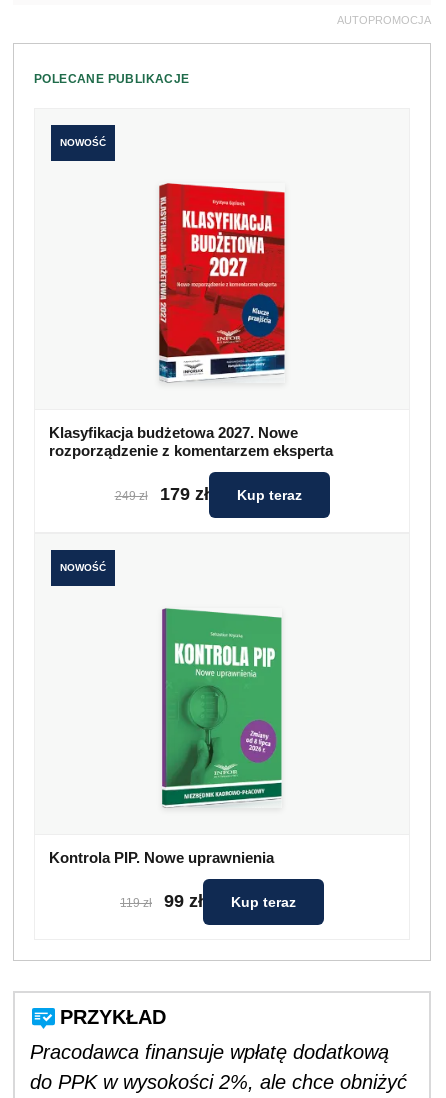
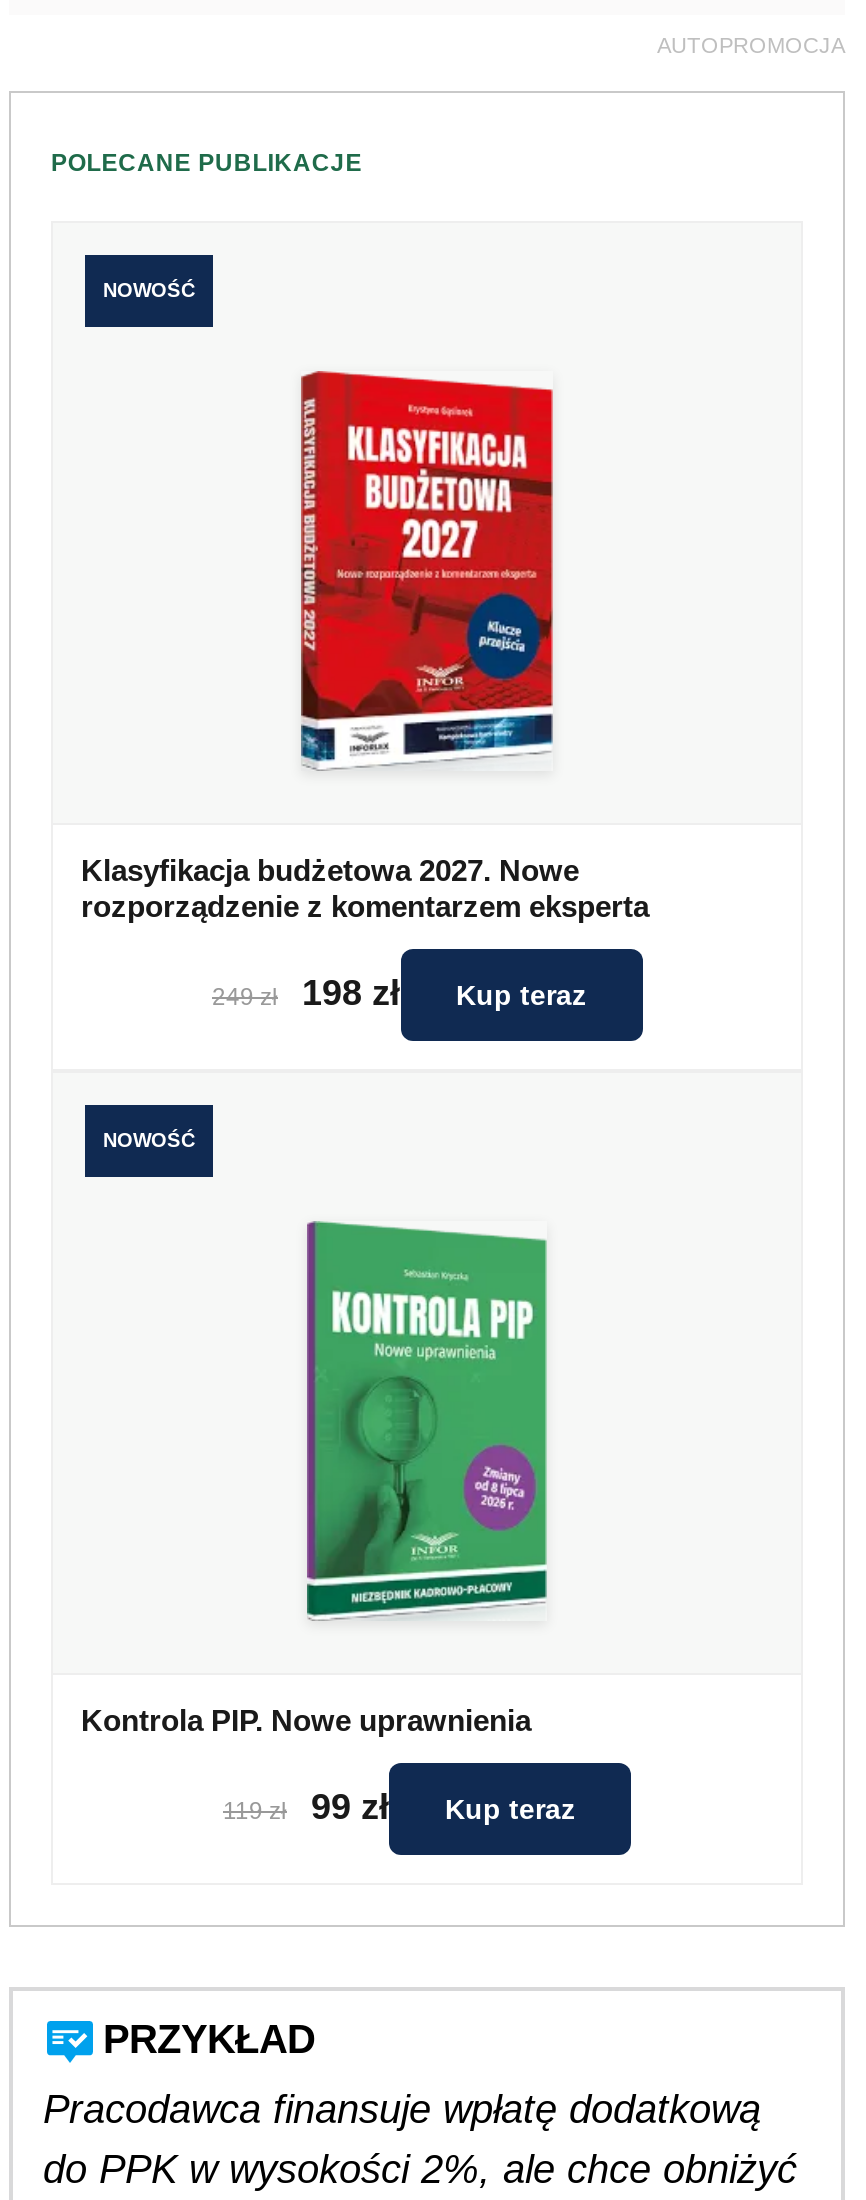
[159,484,208,504] 179 zł -> [302,974,400,1014] 198 zł

